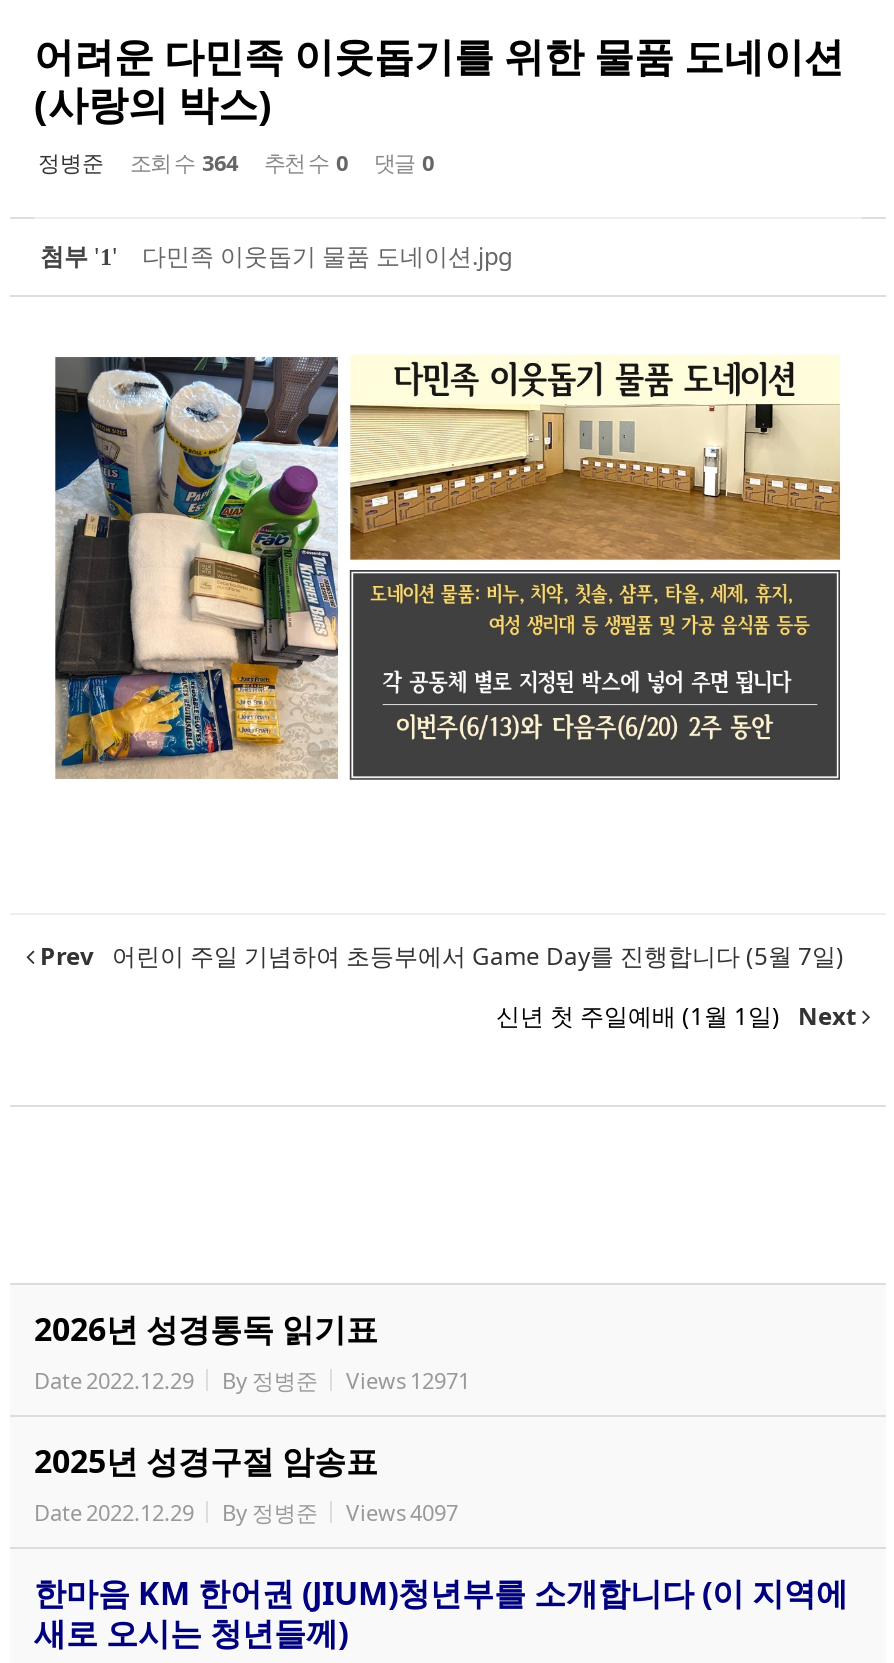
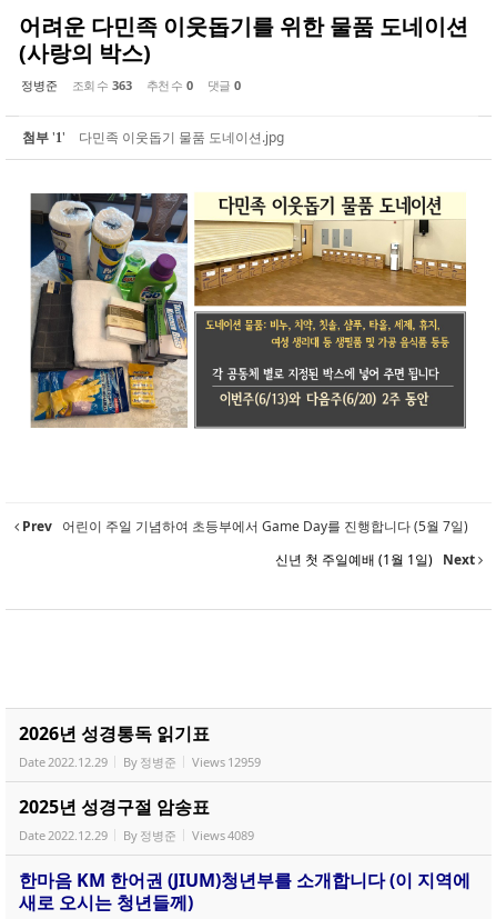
[38,147,434,177] 정병준 조회 수 364 추천 수 0 댓글 0 -> [21,77,241,93] 정병준 조회 수 363 추천 수 0 댓글 0
[34,1365,470,1395] Date 2022.12.29 By 정병준 Views 12971 -> [19,753,261,770] Date 2022.12.29 By 정병준 Views 12959
[34,1497,458,1527] Date 2022.12.29 By 정병준 Views 4097 -> [19,827,254,843] Date 2022.12.29 By 정병준 Views 4089

